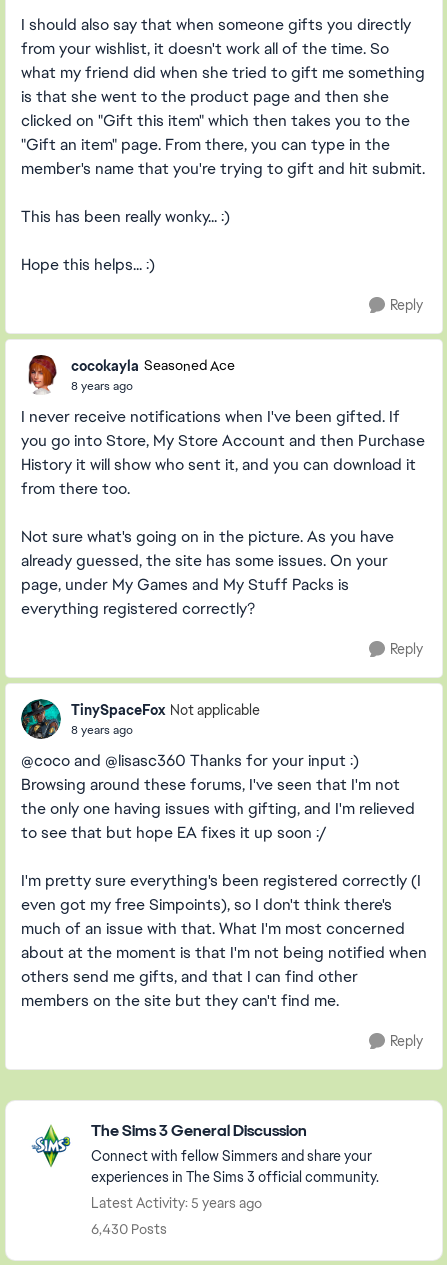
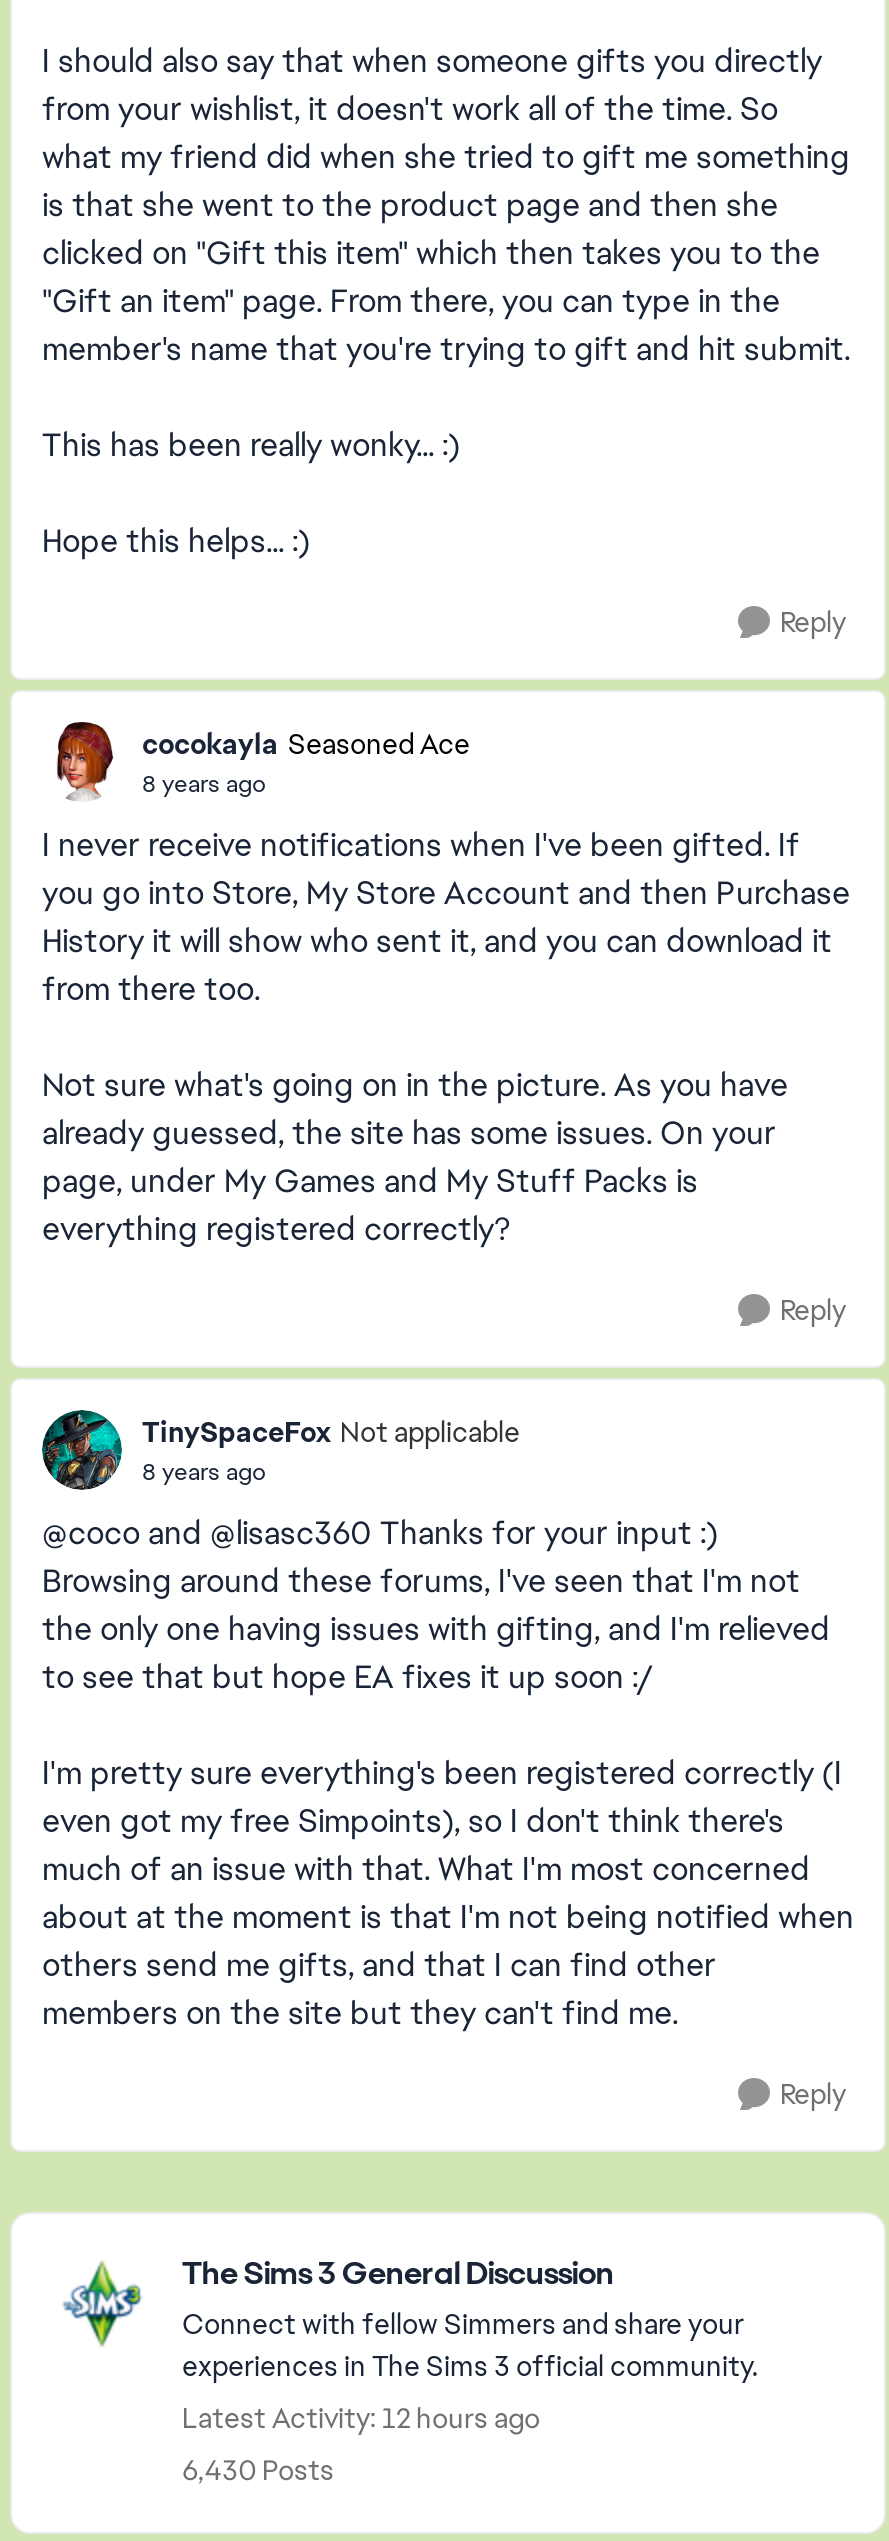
[91,1194,262,1212] Latest Activity: 5 years ago -> [182,2400,540,2436] Latest Activity: 12 hours ago

